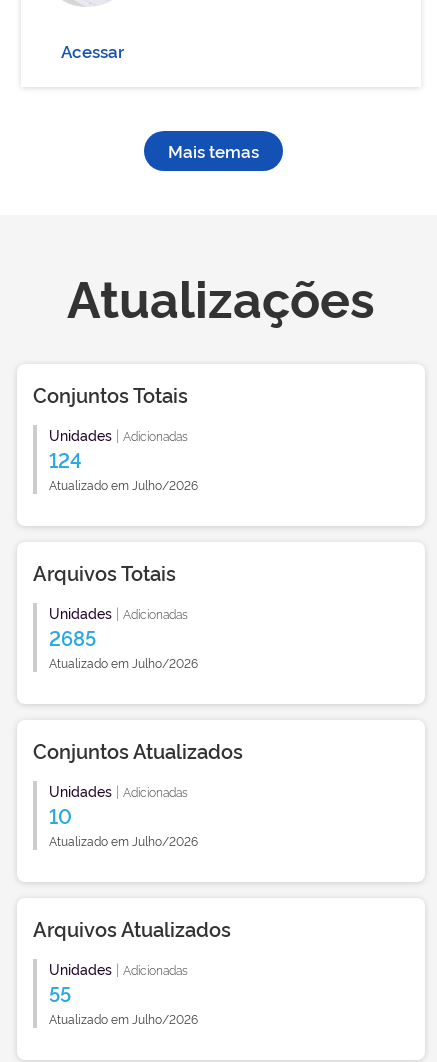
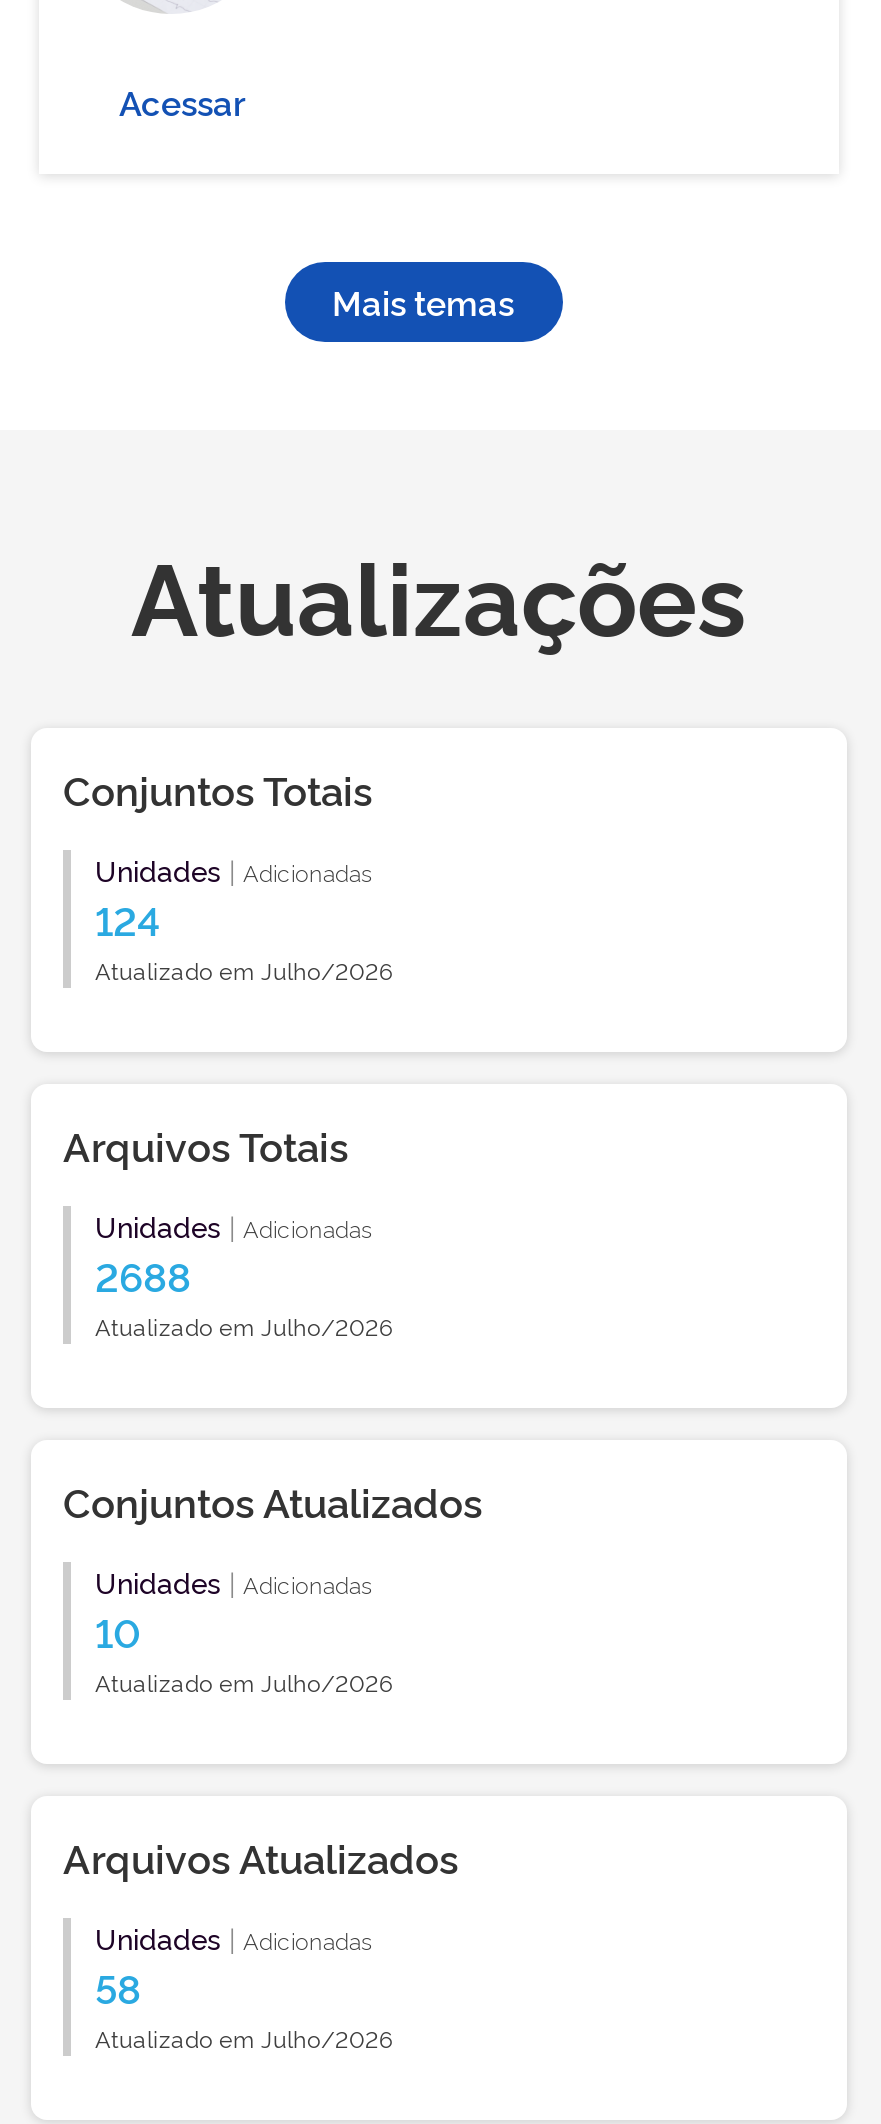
[49,622,96,650] 2685 -> [95,1245,191,1301] 2688
[49,978,71,1006] 55 -> [95,1957,141,2013] 58

